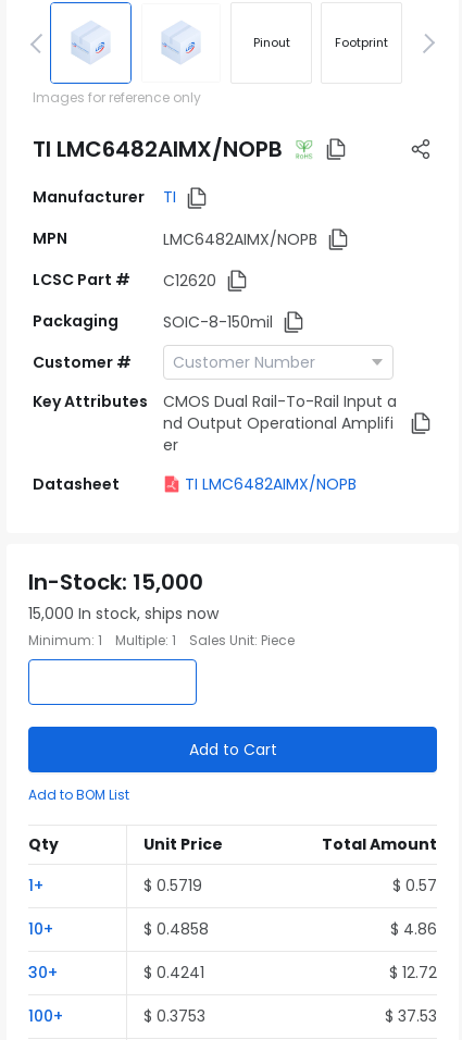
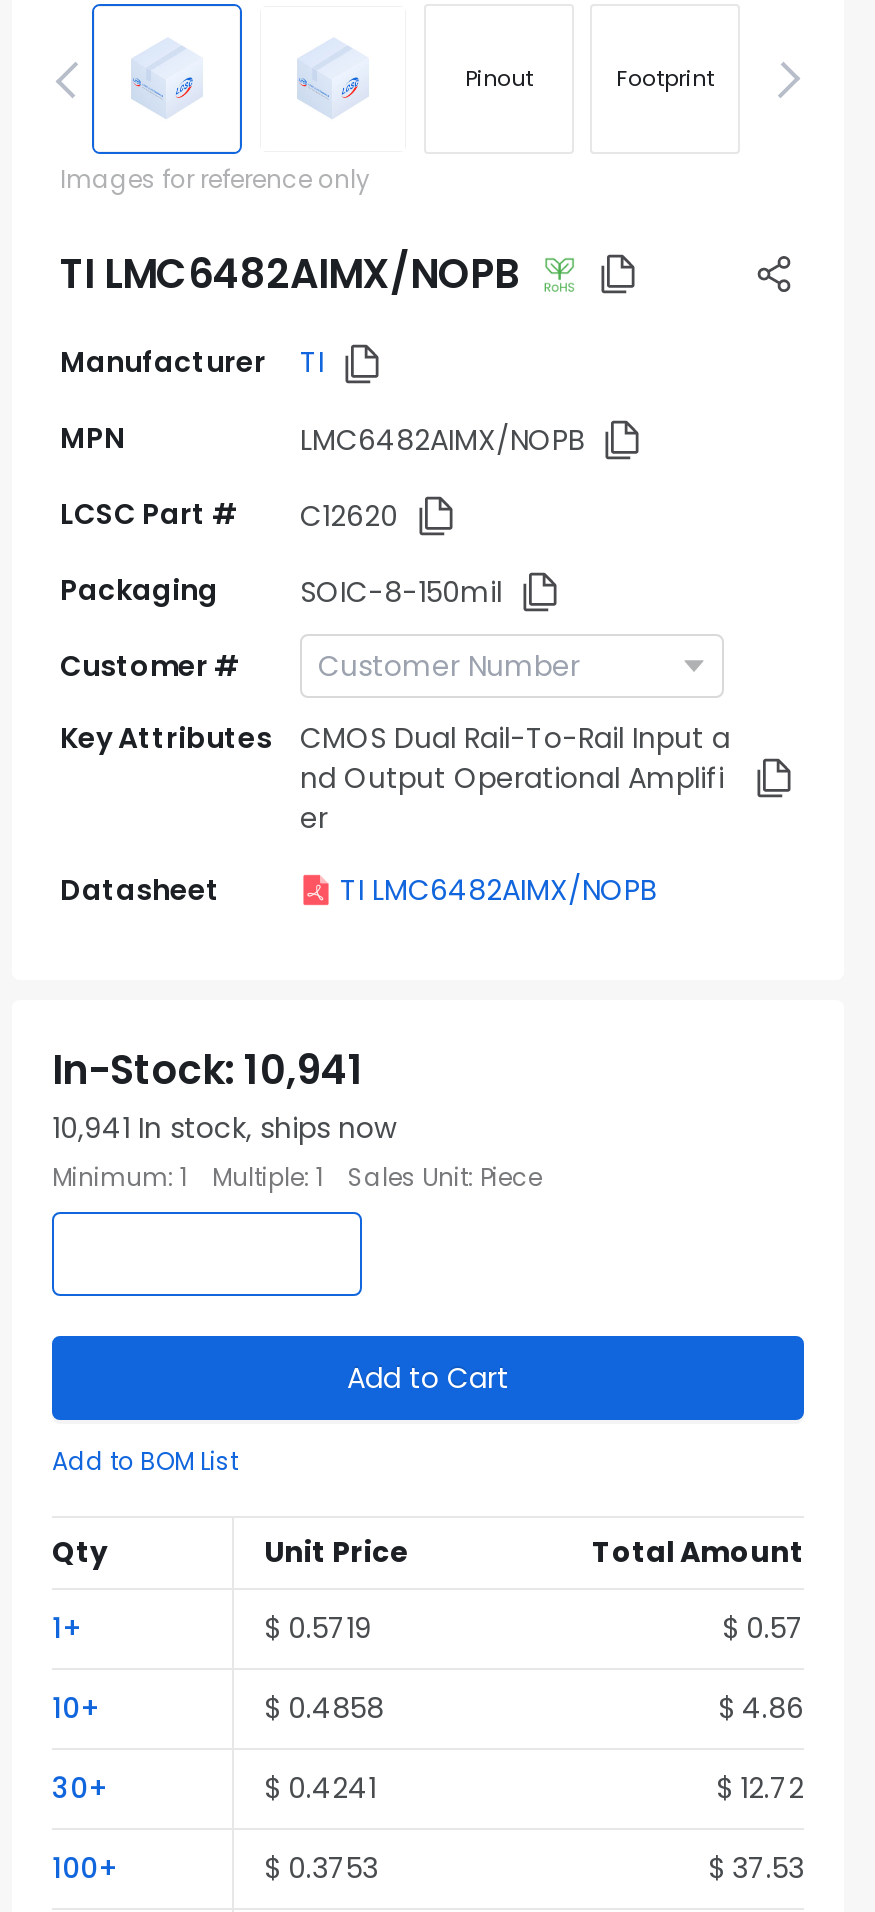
[28,567,203,597] In-Stock: 15,000 -> [52,1042,364,1098] In-Stock: 10,941
[28,603,218,624] 15,000 In stock, ships now -> [52,1108,396,1148] 10,941 In stock, ships now

